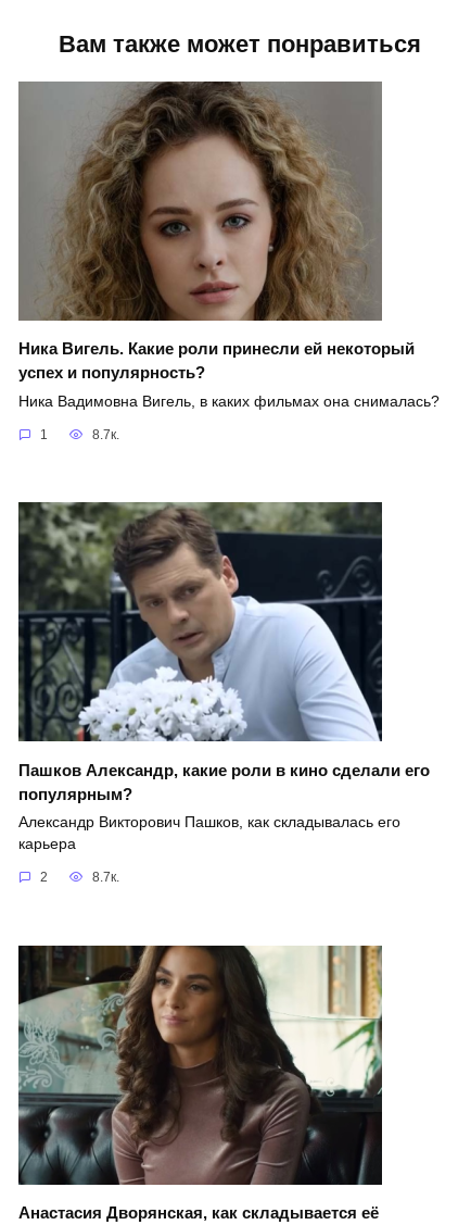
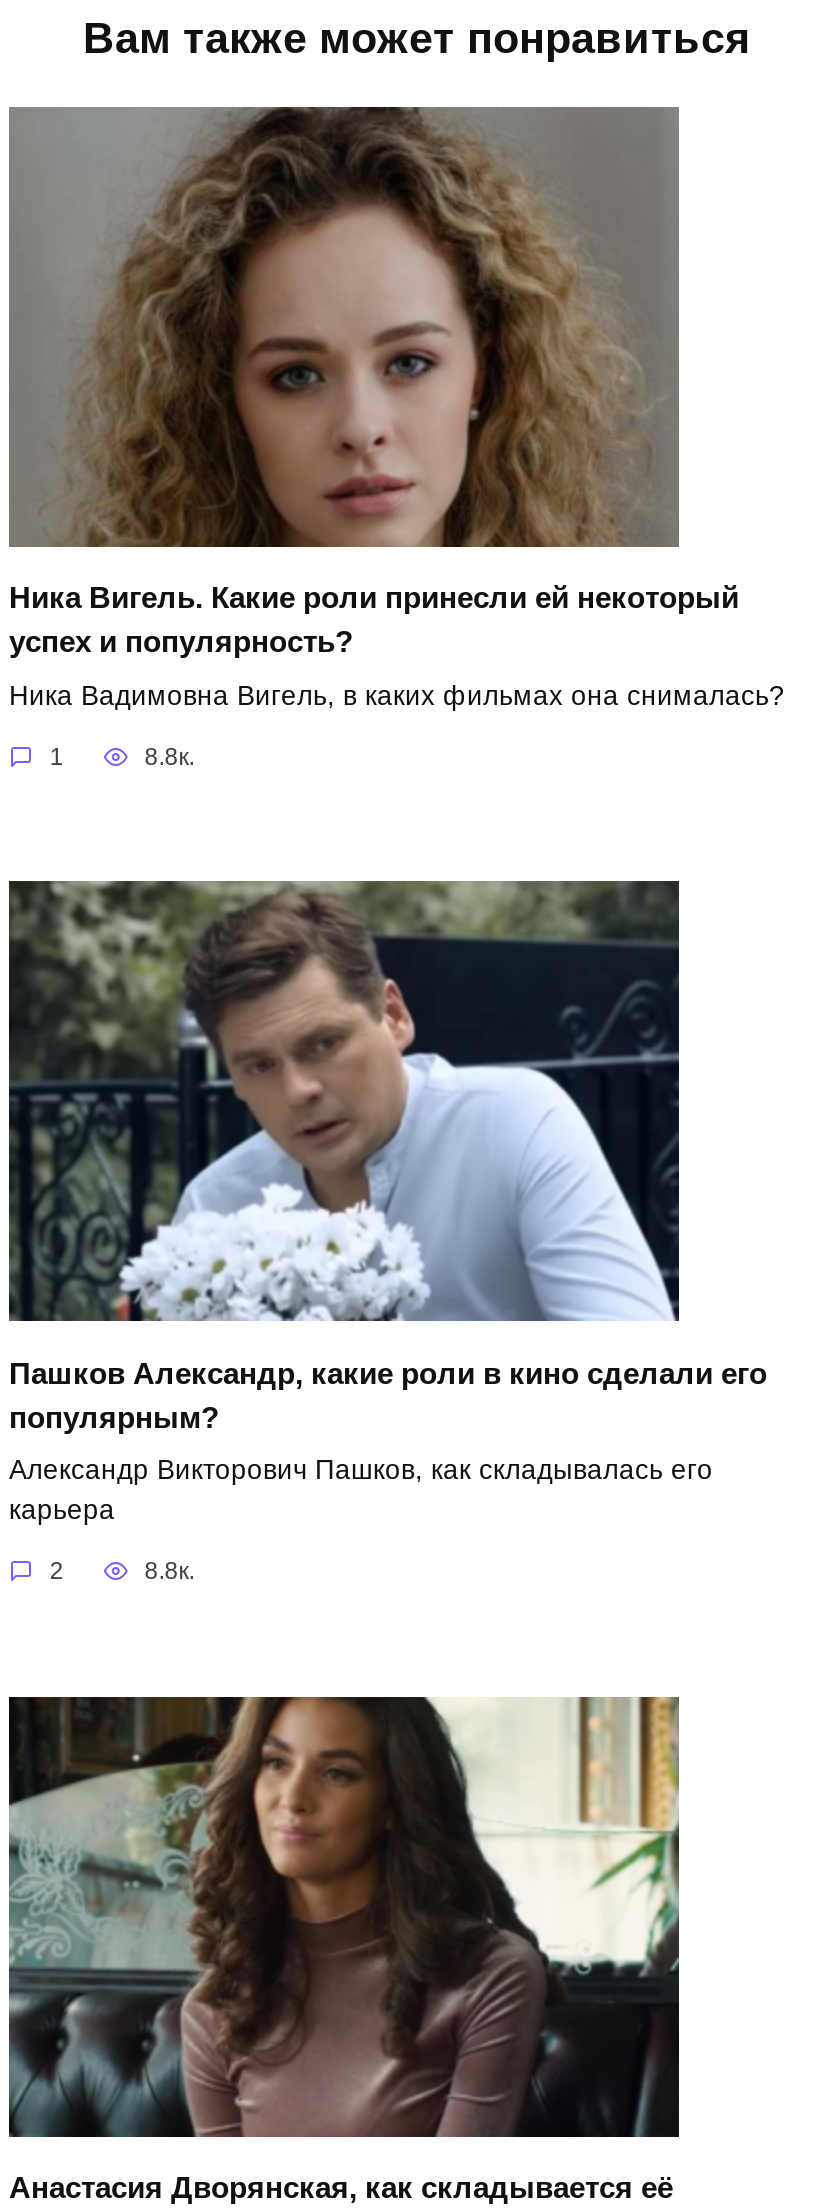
[92,427,119,442] 8.7к. -> [145,742,195,770] 8.8к.
[92,870,119,885] 8.7к. -> [145,1557,195,1585] 8.8к.

